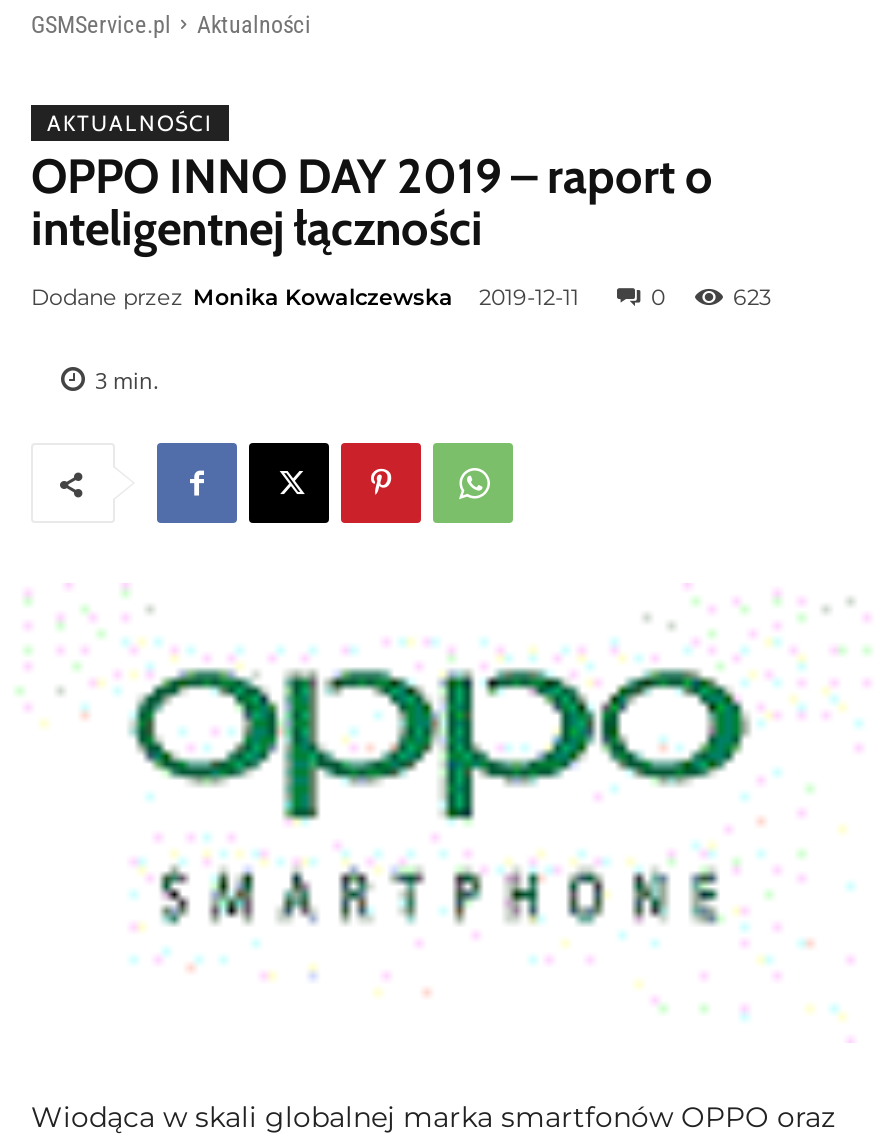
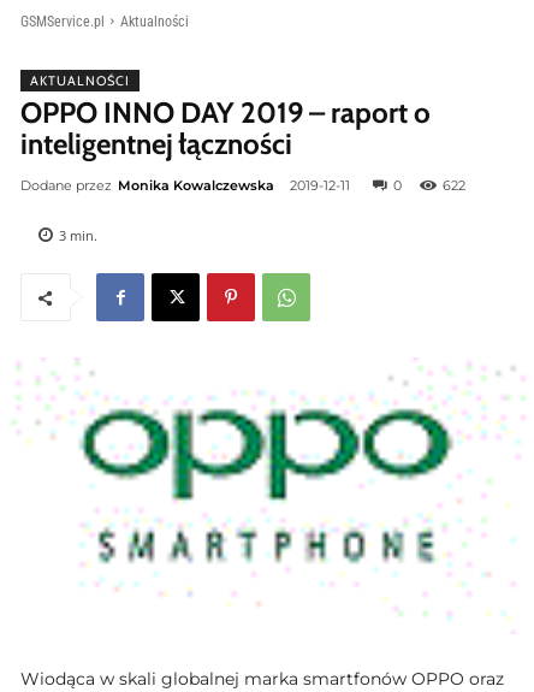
[733,283,771,311] 623 -> [443,177,465,194] 622

